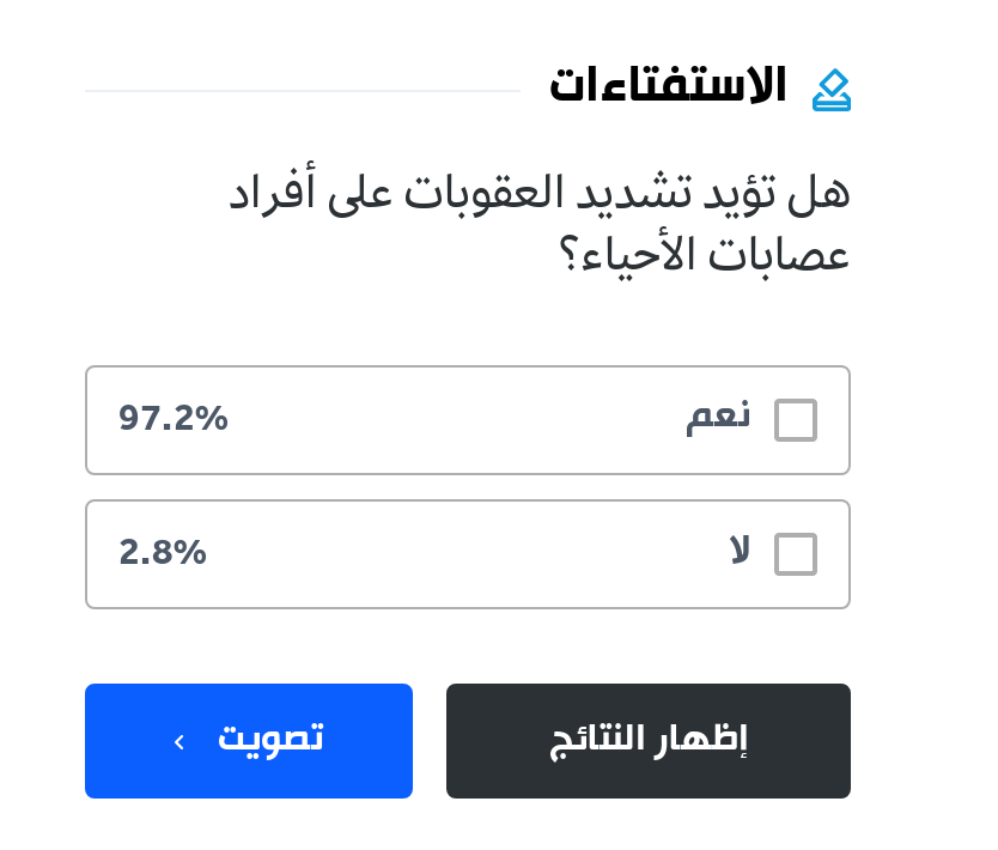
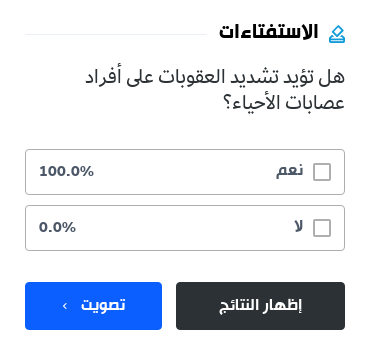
[118,391,229,449] 97.2% -> [39,160,94,184] 100.0%
[118,525,207,583] 2.8% -> [39,216,76,240] 0.0%

